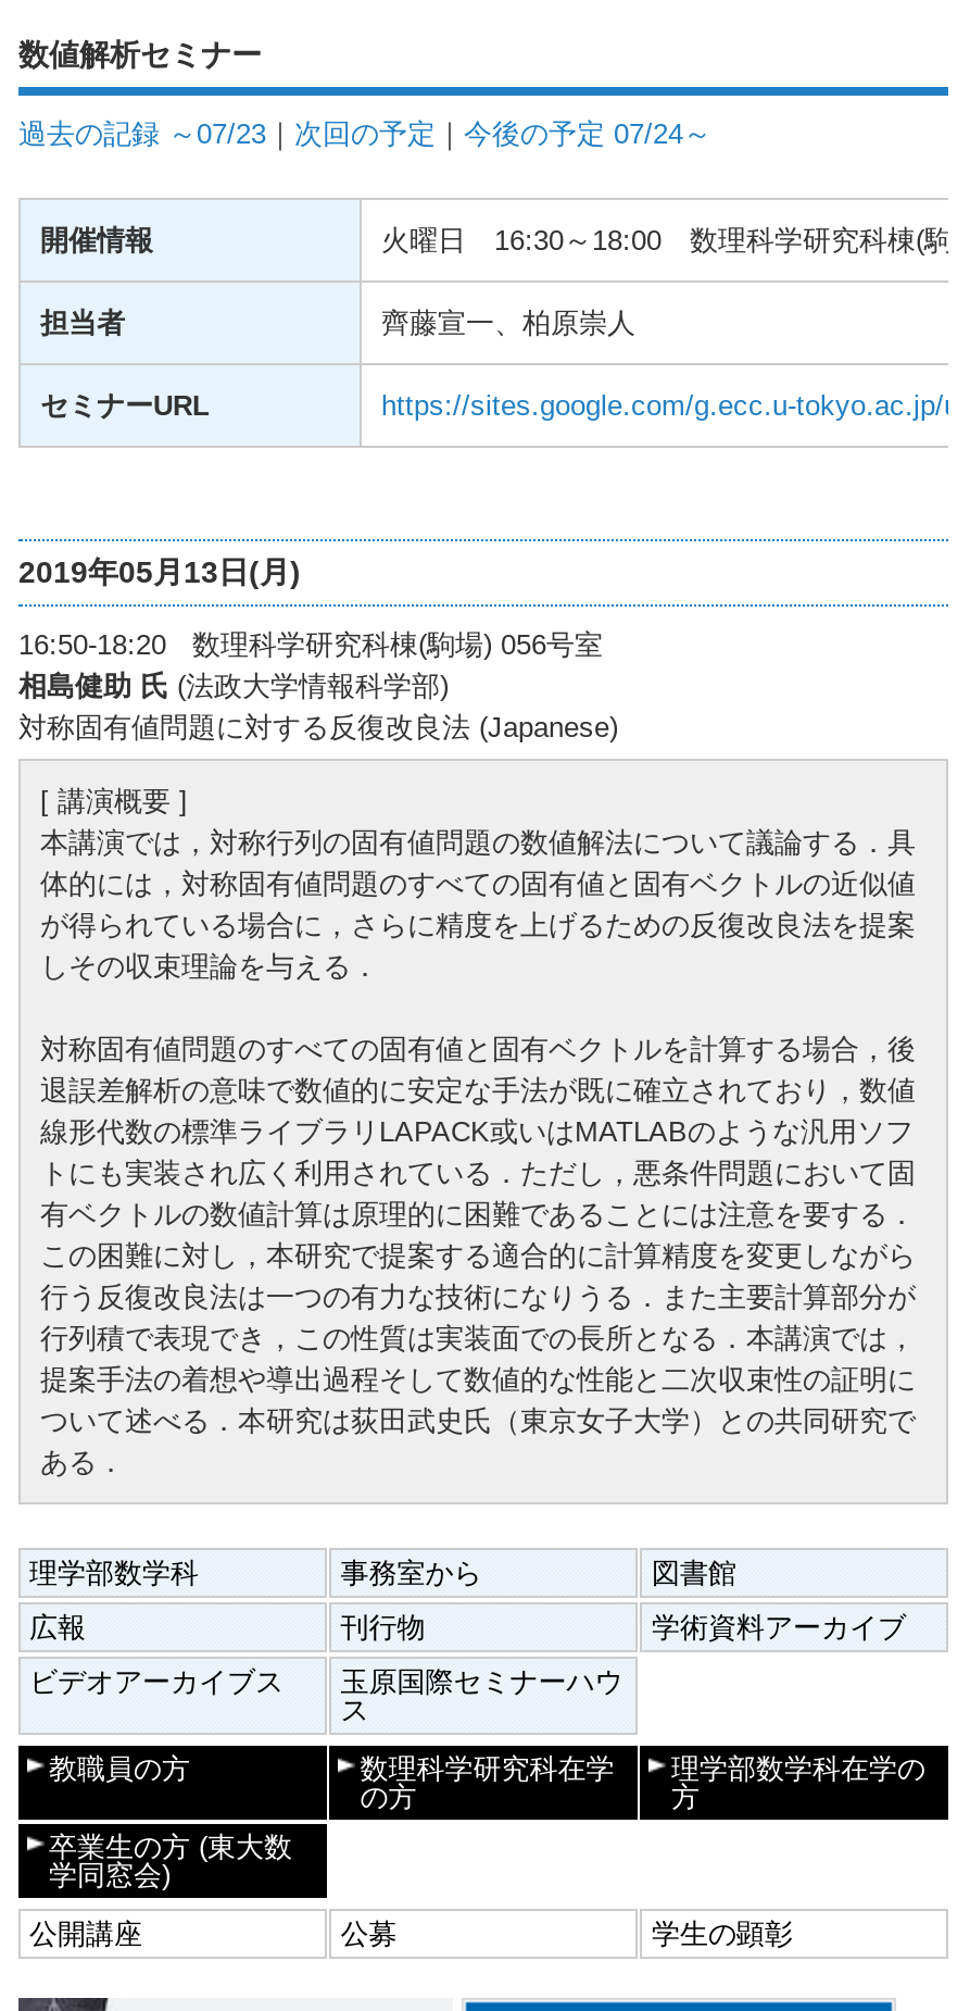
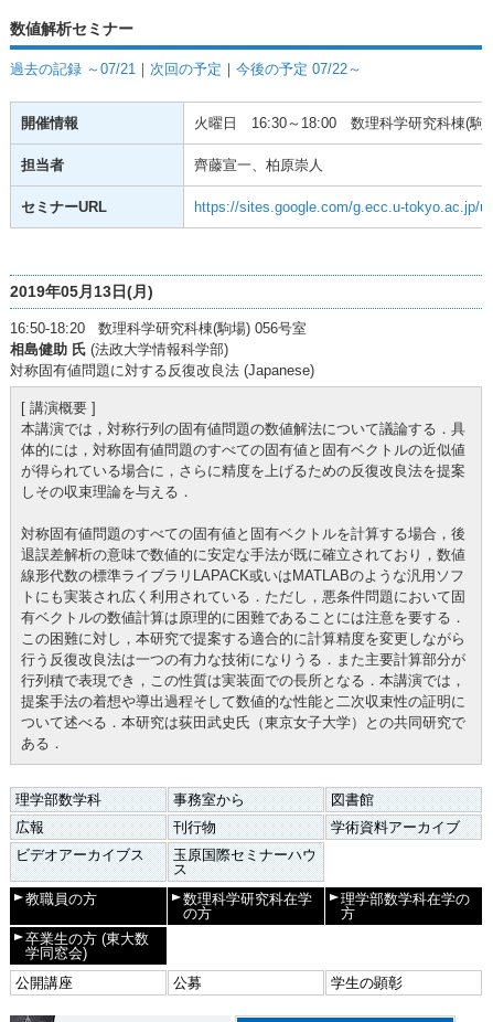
[18,116,711,149] 過去の記録 ～07/23｜次回の予定｜今後の予定 07/24～ -> [10,60,362,77] 過去の記録 ～07/21｜次回の予定｜今後の予定 07/22～

